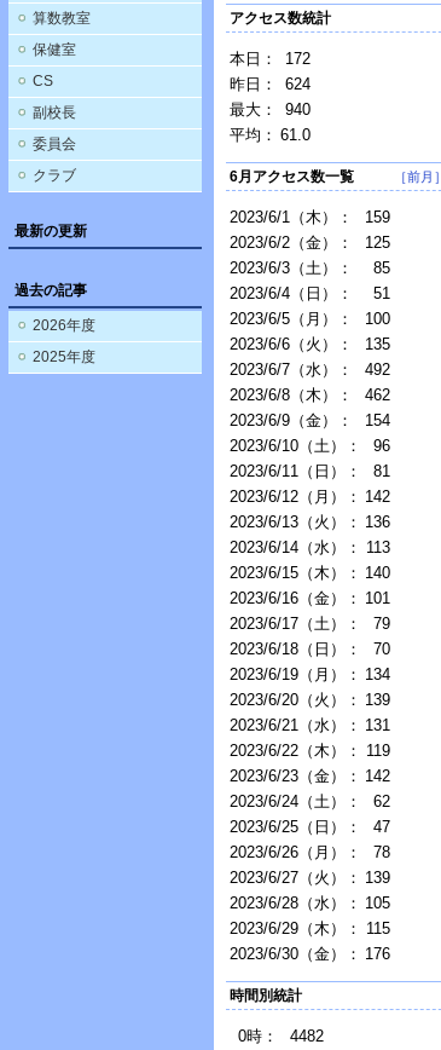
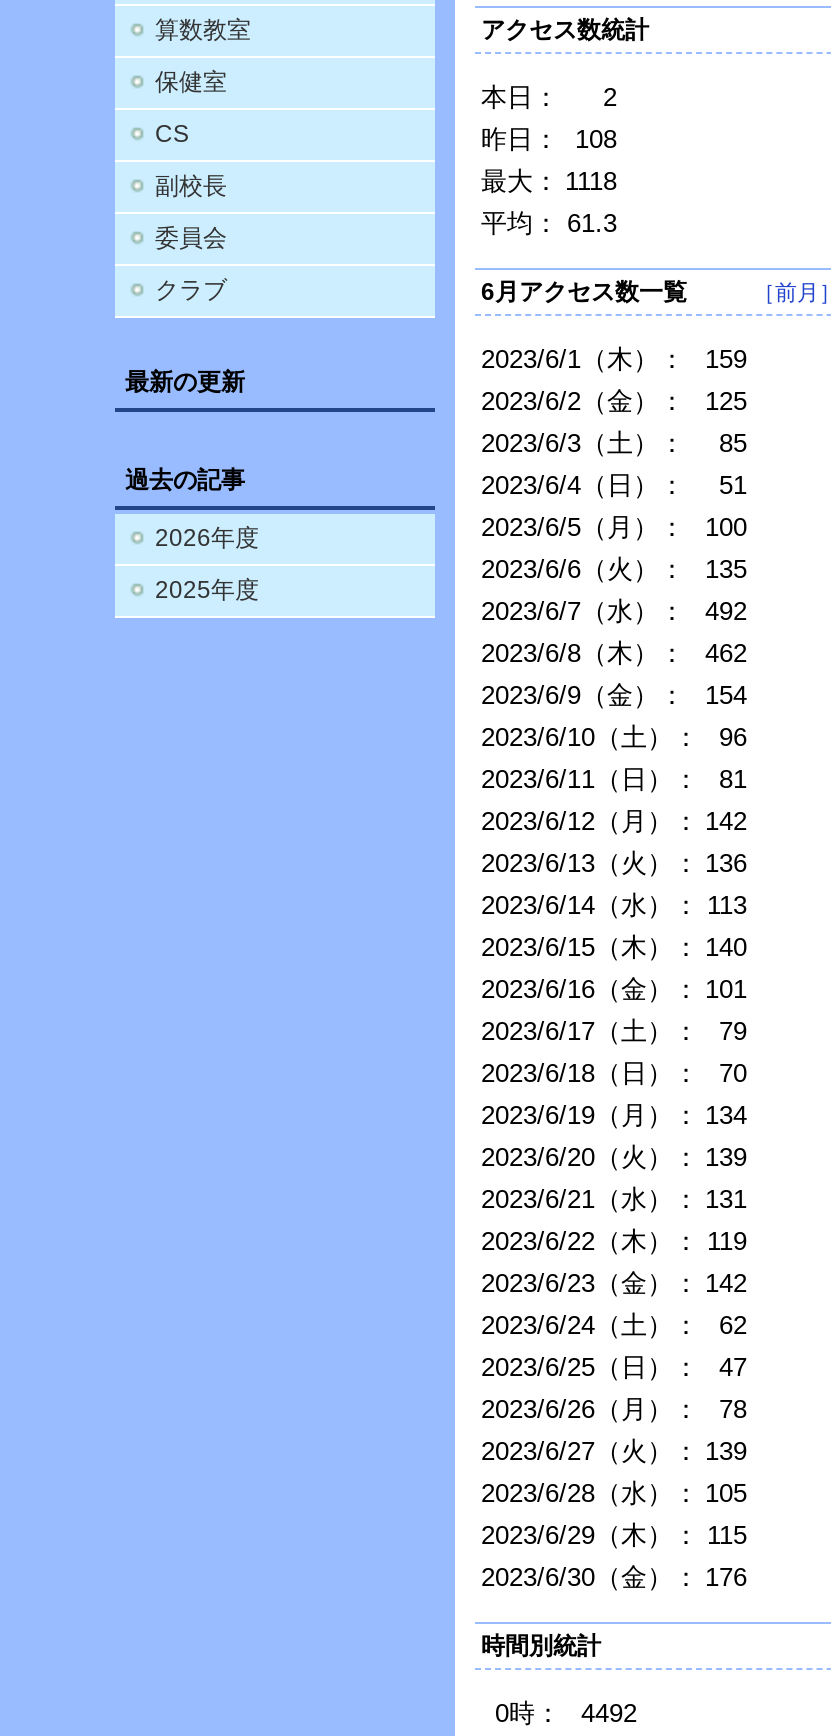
[230,50,311,144] 本日： 172 | 昨日： 624 | 最大： 940 | 平均： 61.0 -> [481,82,617,238] 本日： | 2 | 昨日： 108 | 最大： 1118 | 平均： 61.3
[238,1027,324,1045] 0時： 4482 -> [495,1698,637,1728] 0時： 4492

